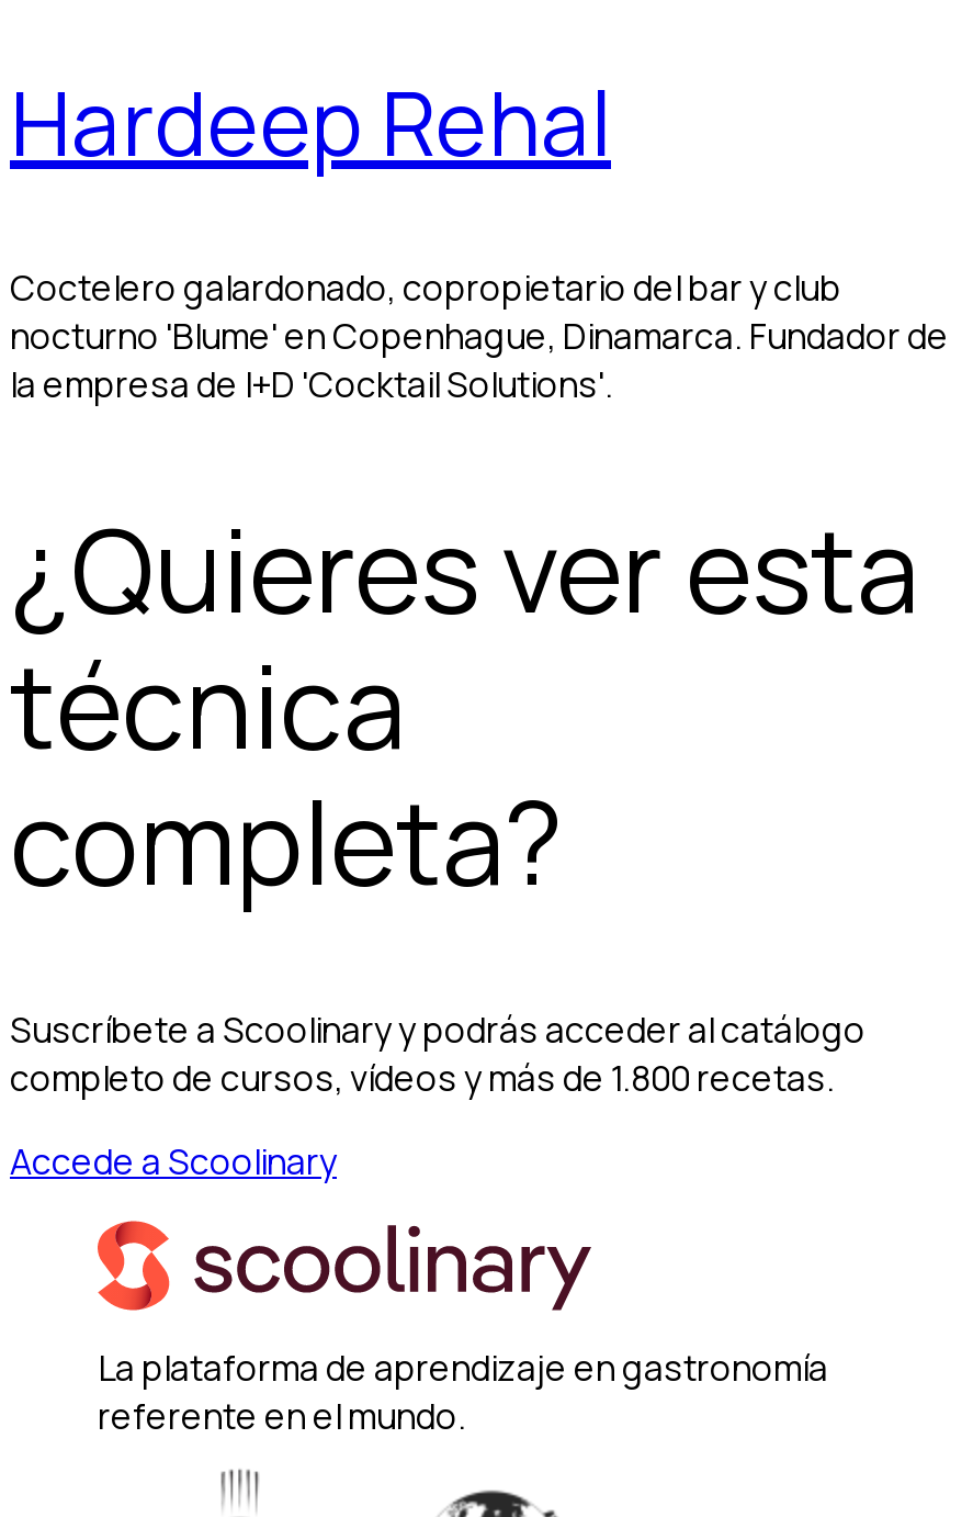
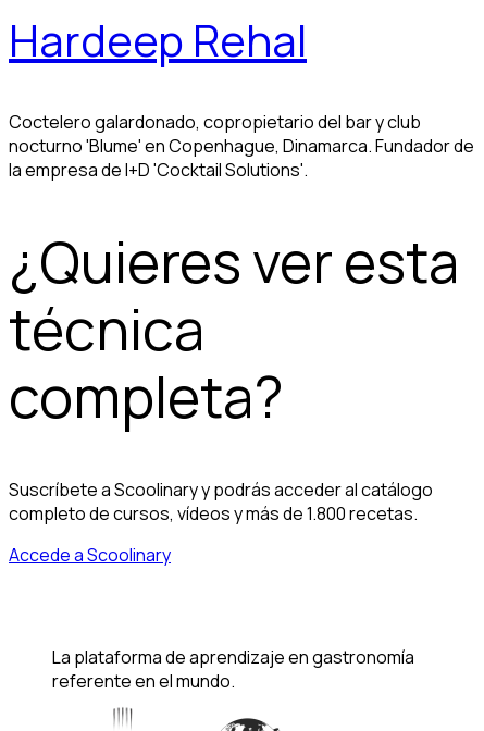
[95,1218,172,1313] [image] -> none
[192,1223,593,1313] [image] -> none

